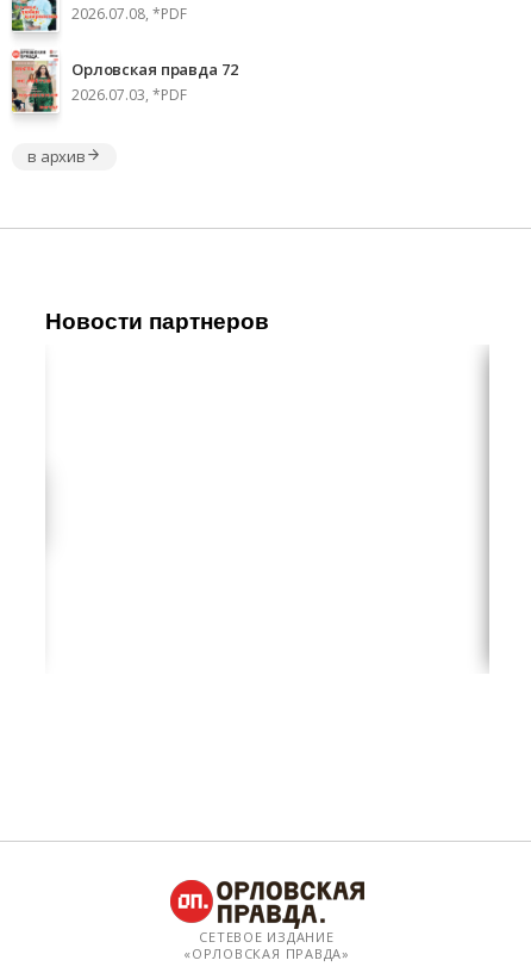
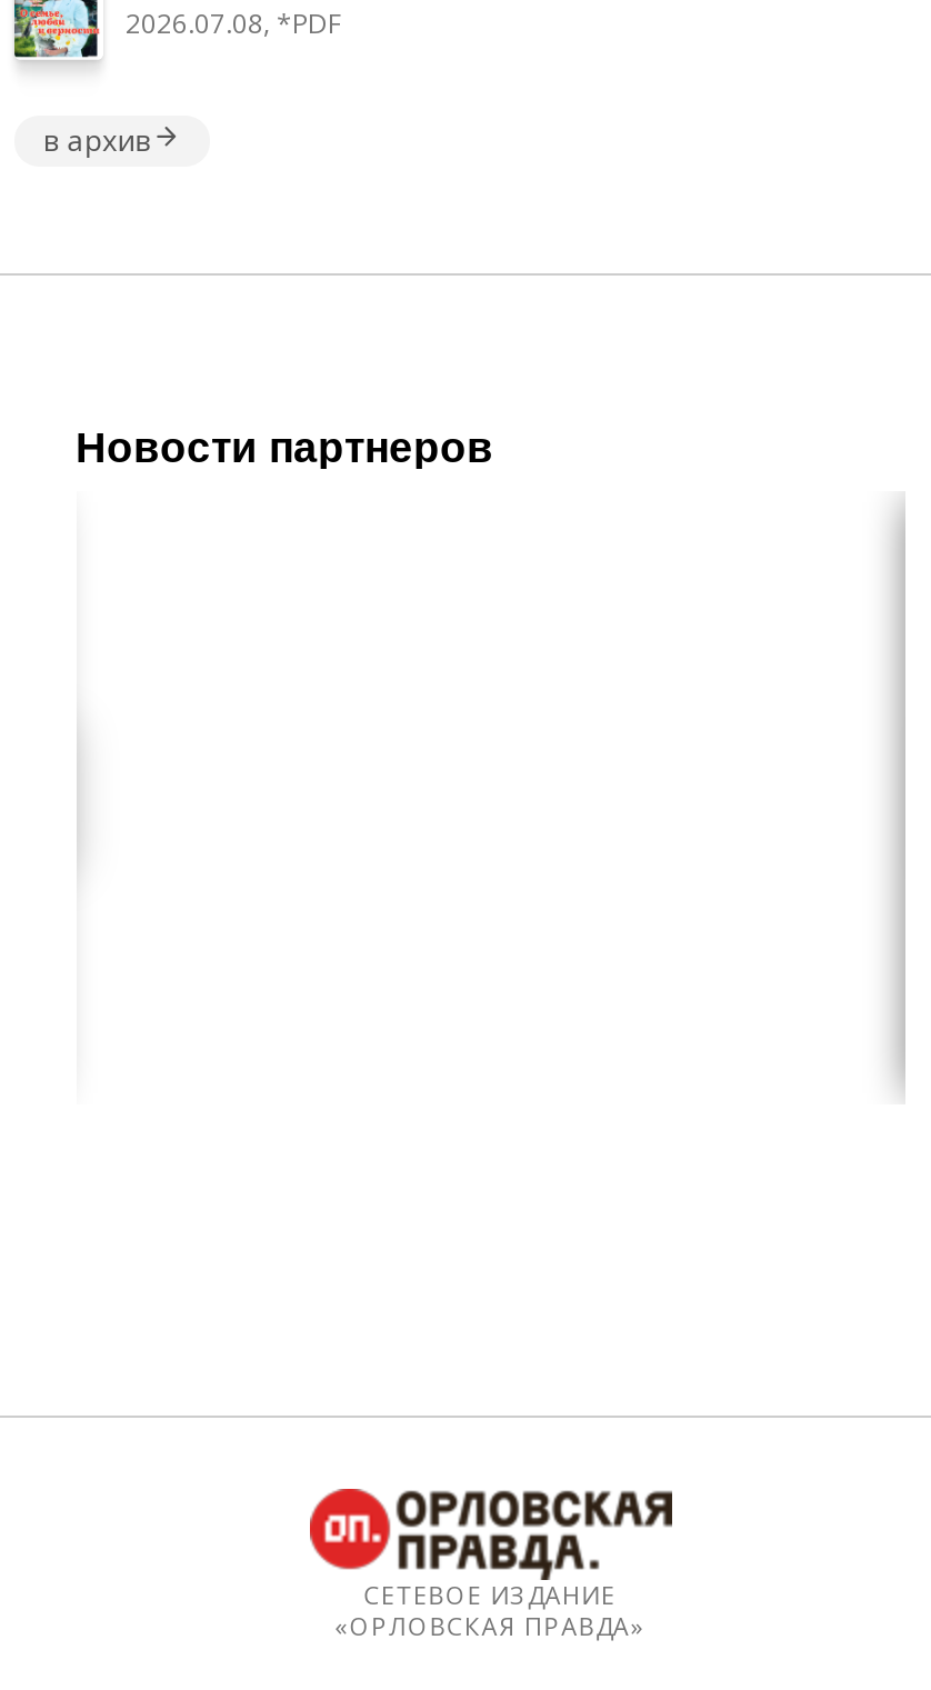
[11,49,238,113] [image] | Орловская правда 72 | 2026.07.03, *PDF -> none

